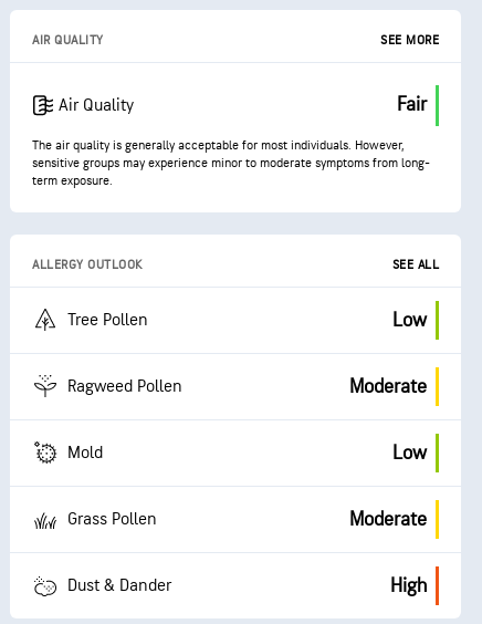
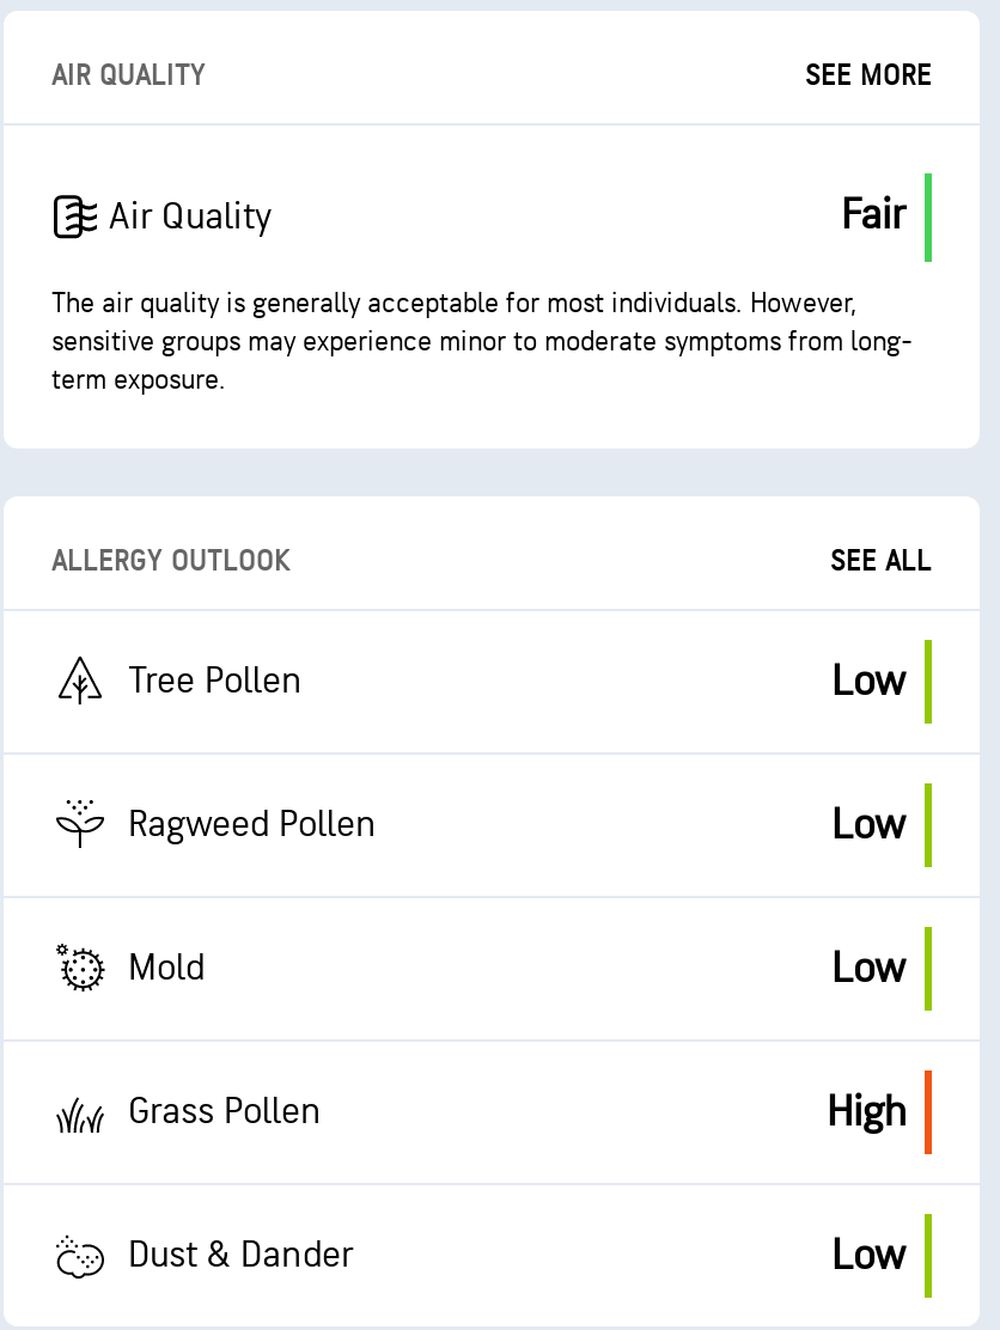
[349,375,427,398] Moderate -> [831,799,906,849] Low
[349,507,427,531] Moderate -> none
none -> [831,1230,906,1280] Low
moved [390,574,427,597] -> [827,1086,906,1136]: High

